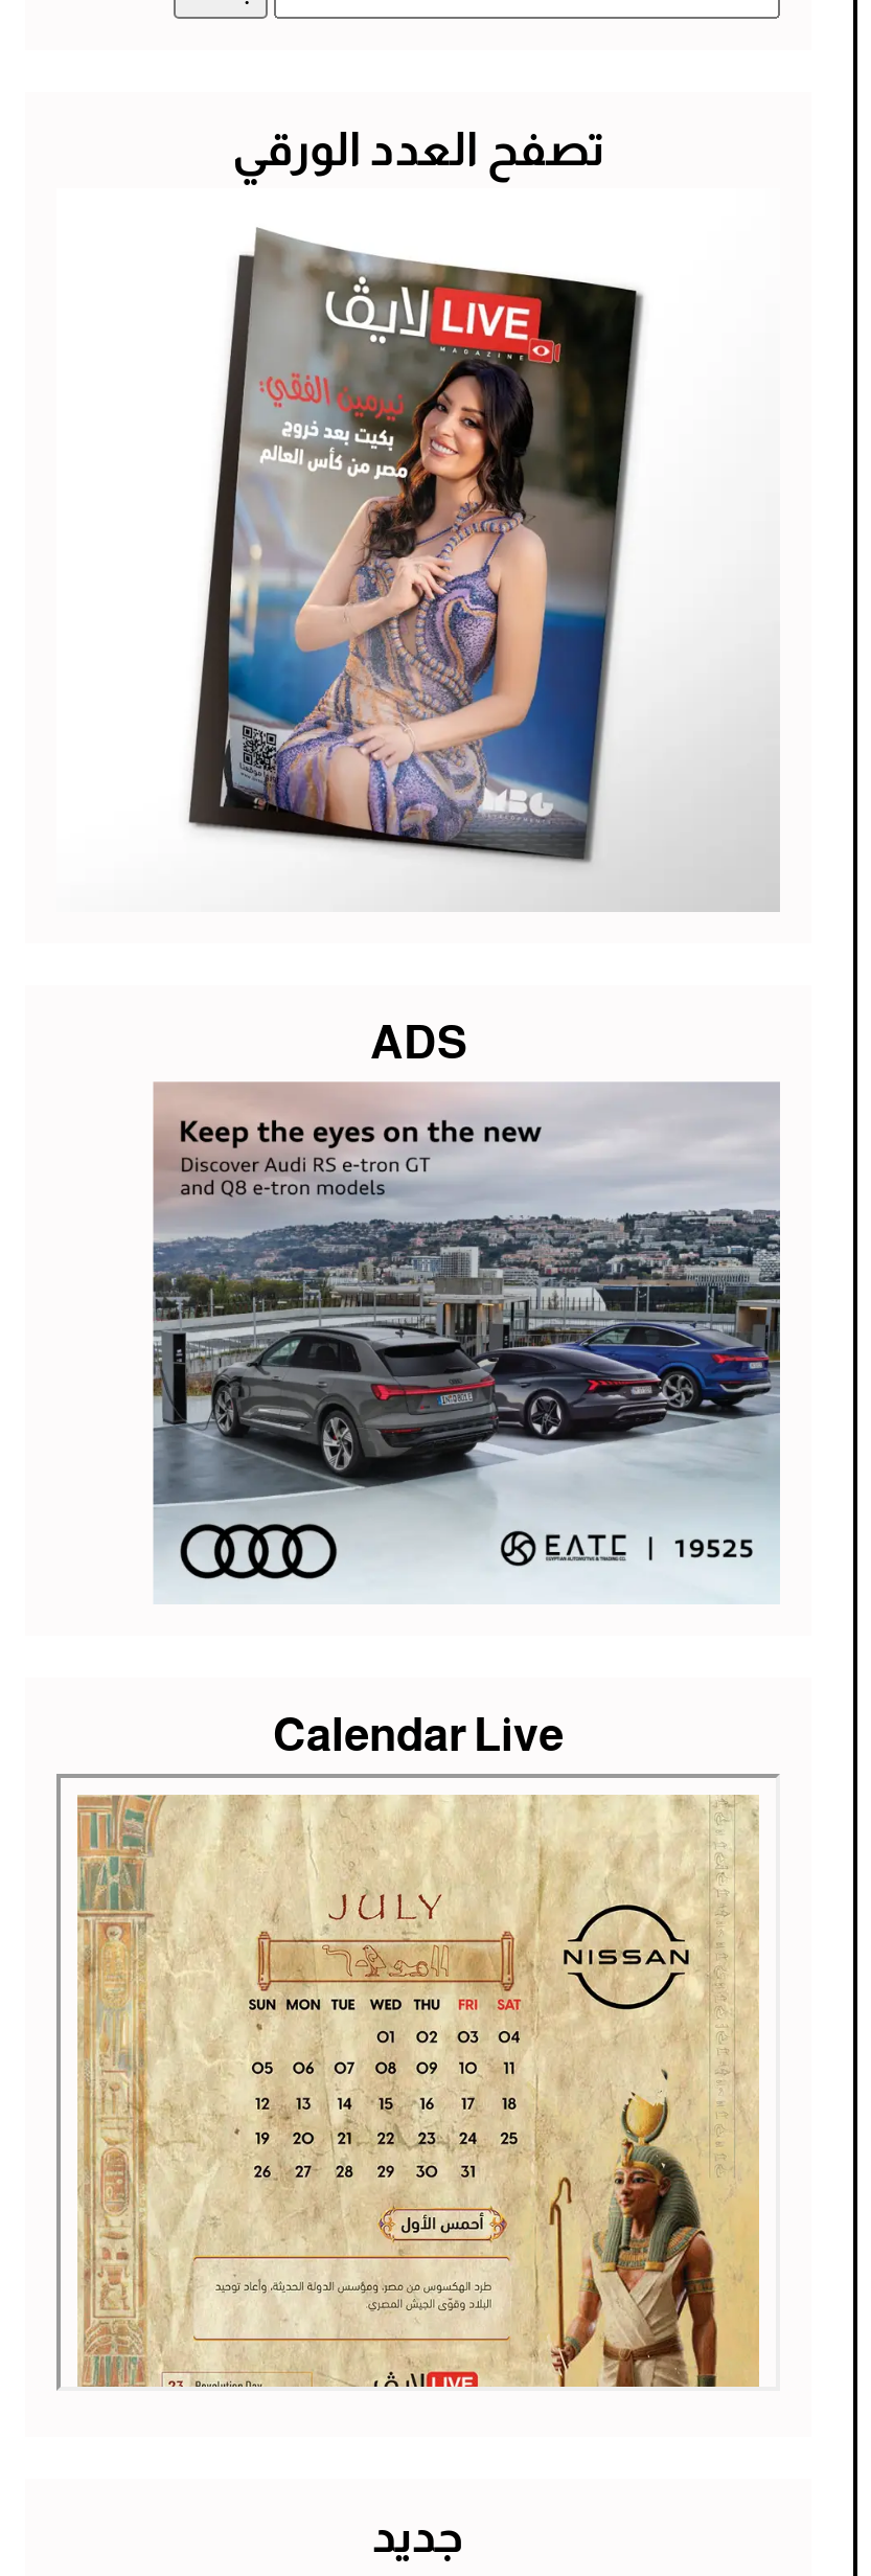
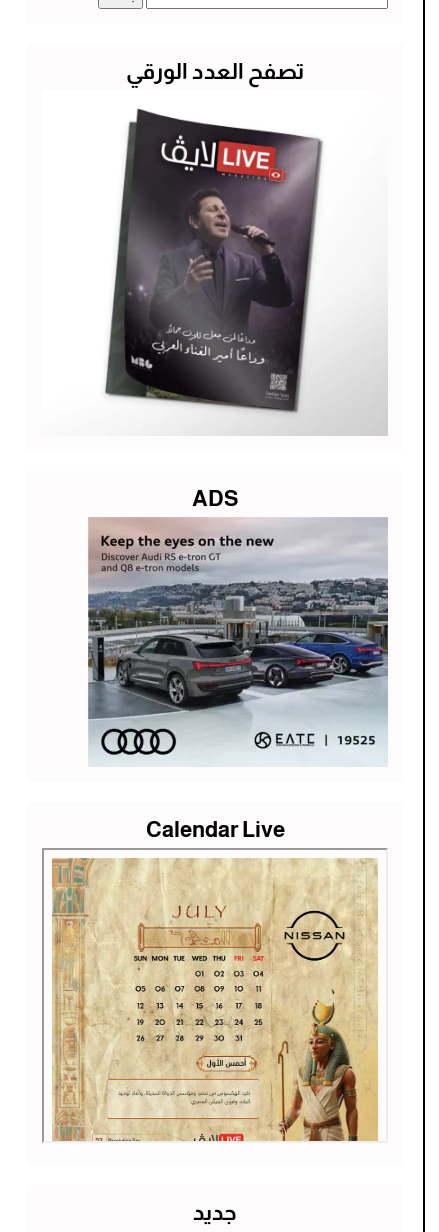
[197,232,638,845] [image] -> [110,109,319,401] [image]

